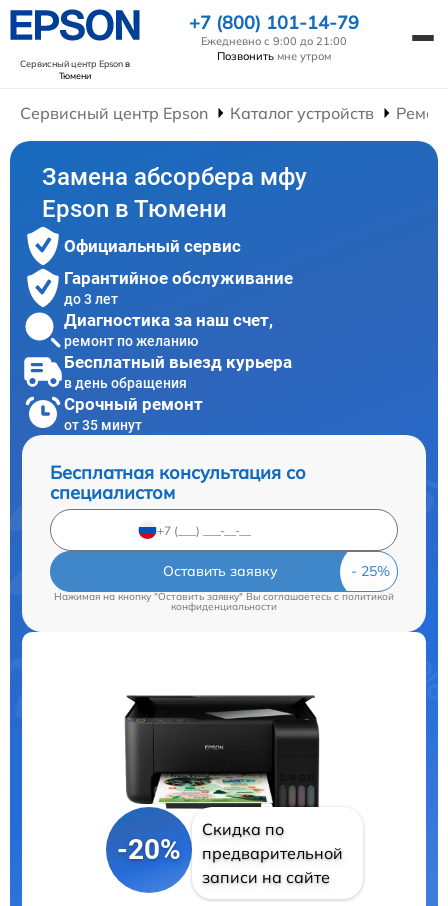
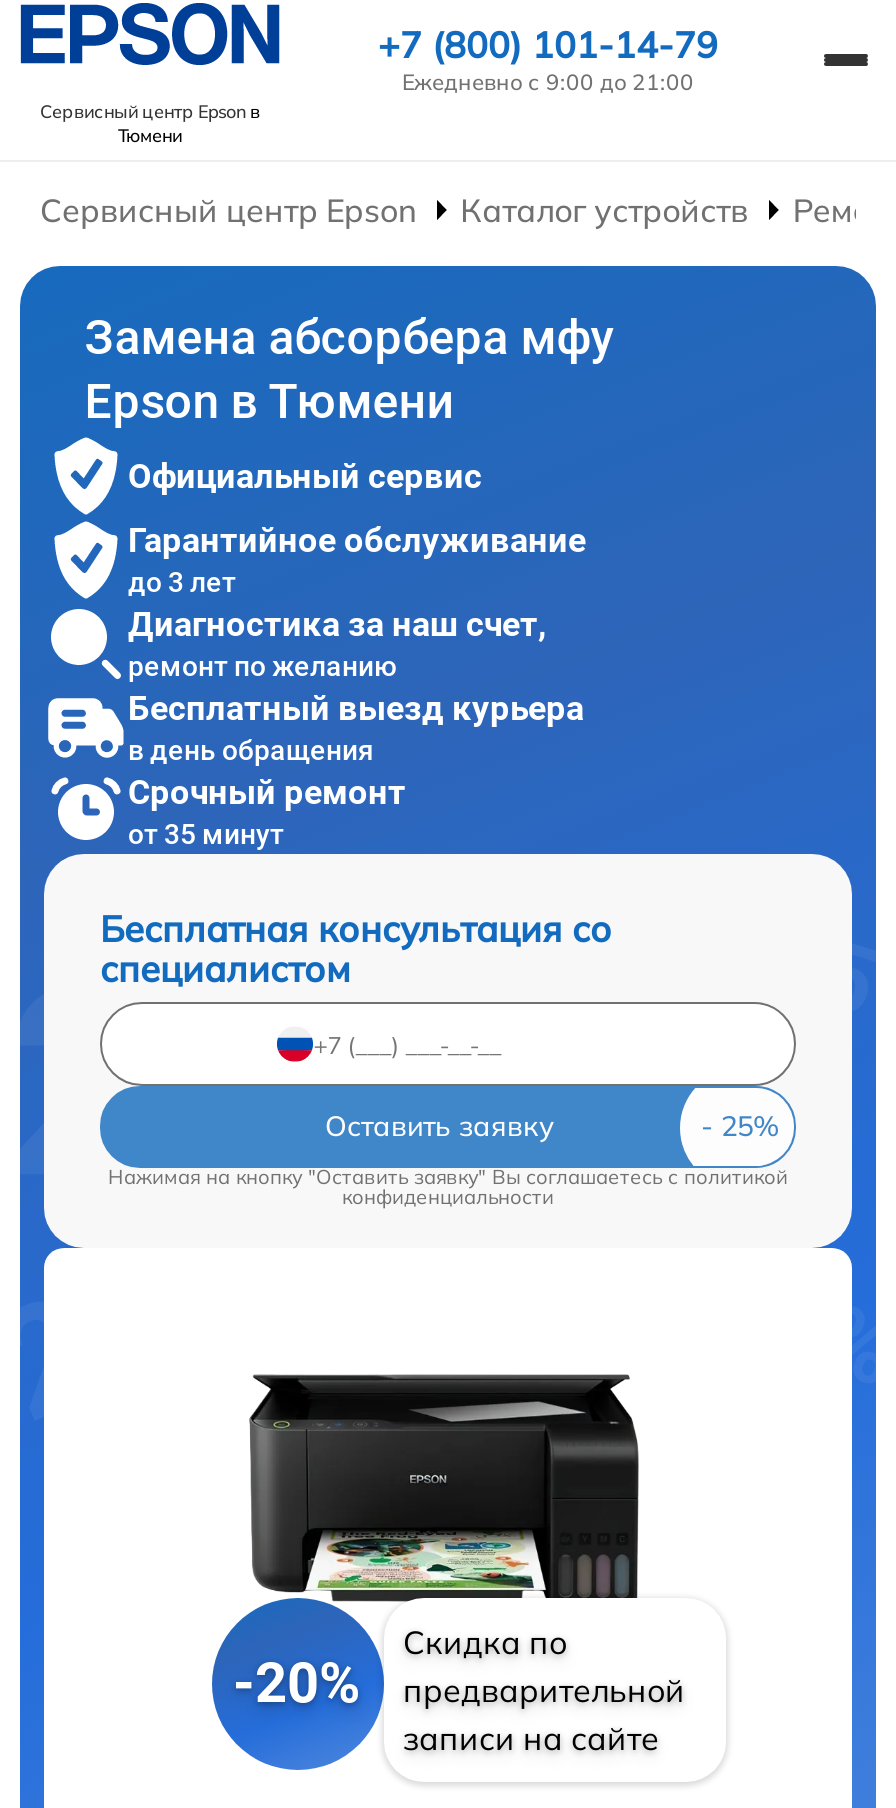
[217,49,331,63] Позвонить мне утром -> none

